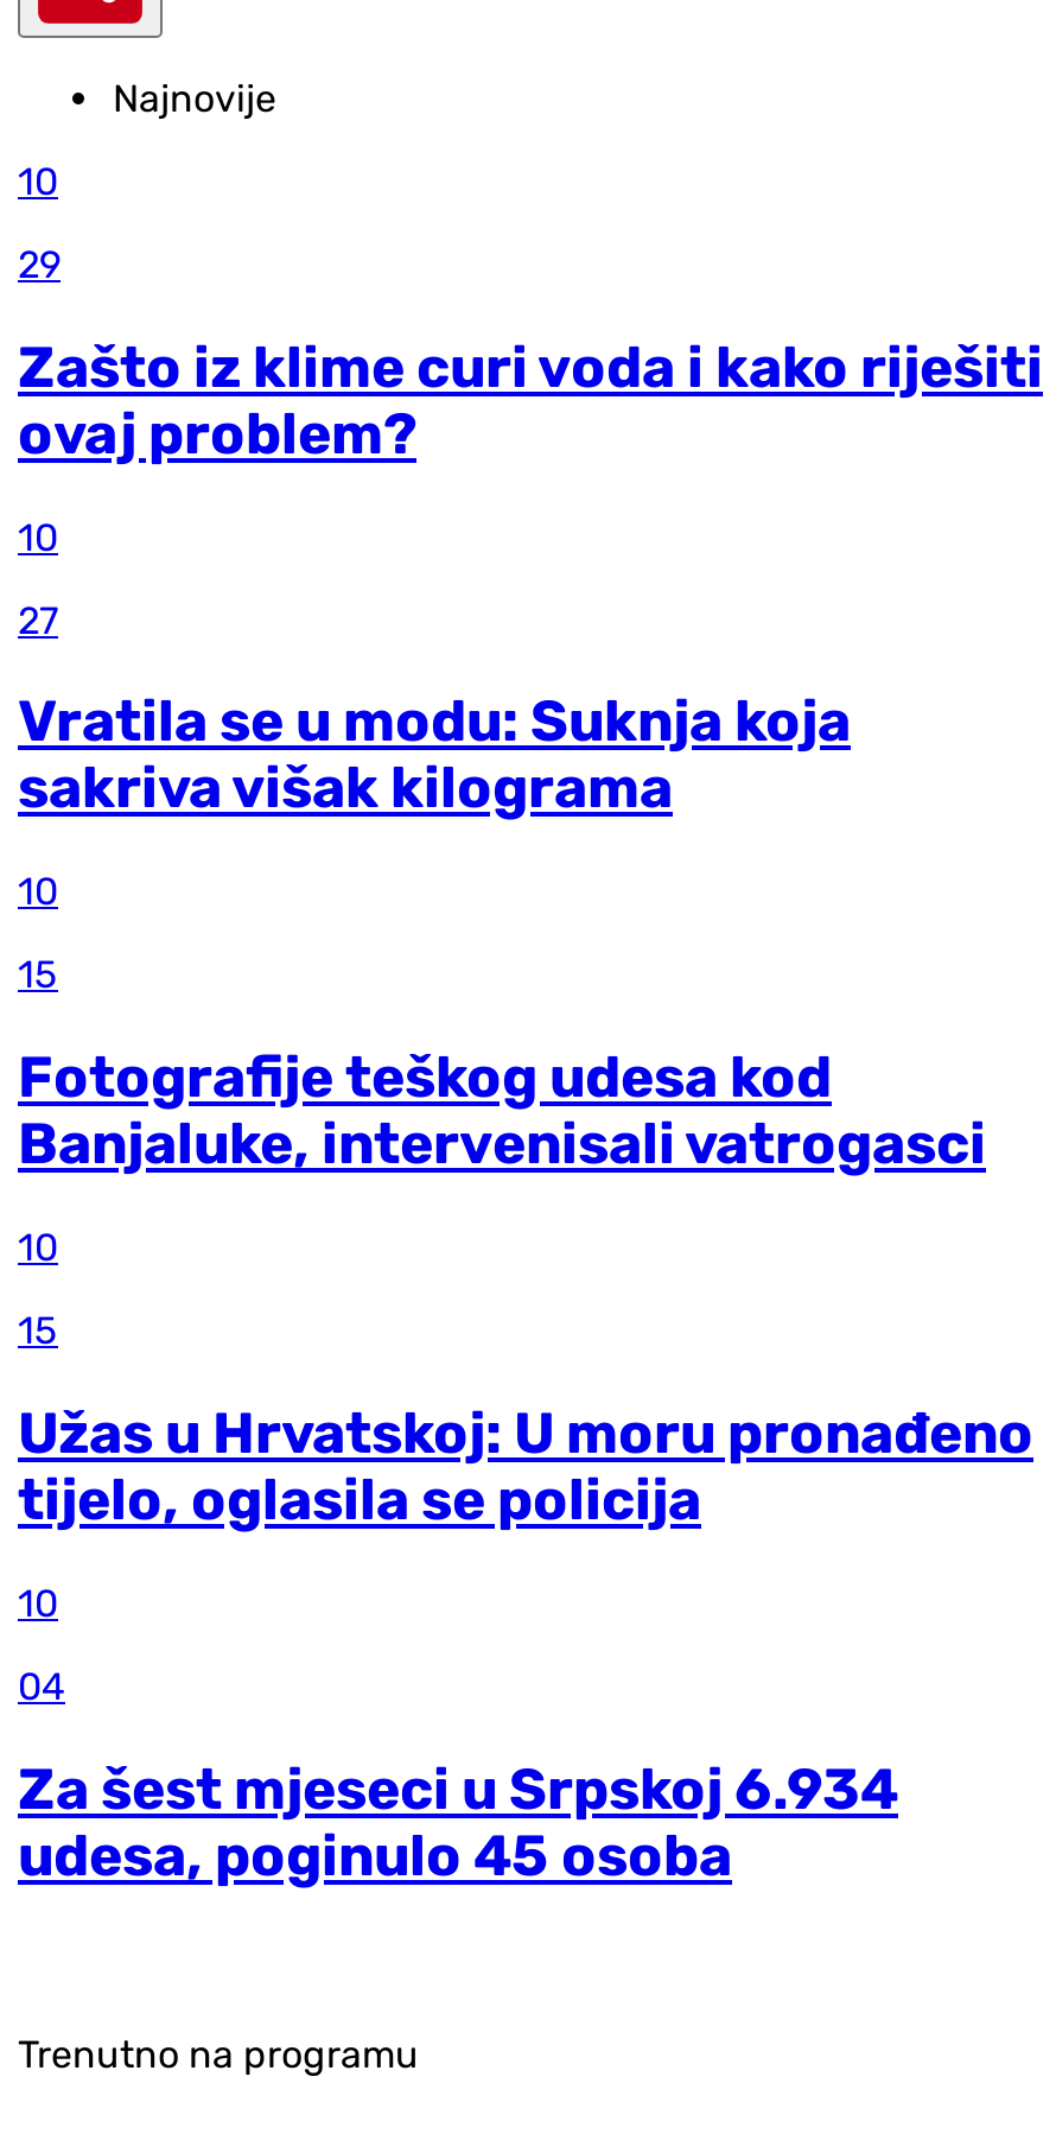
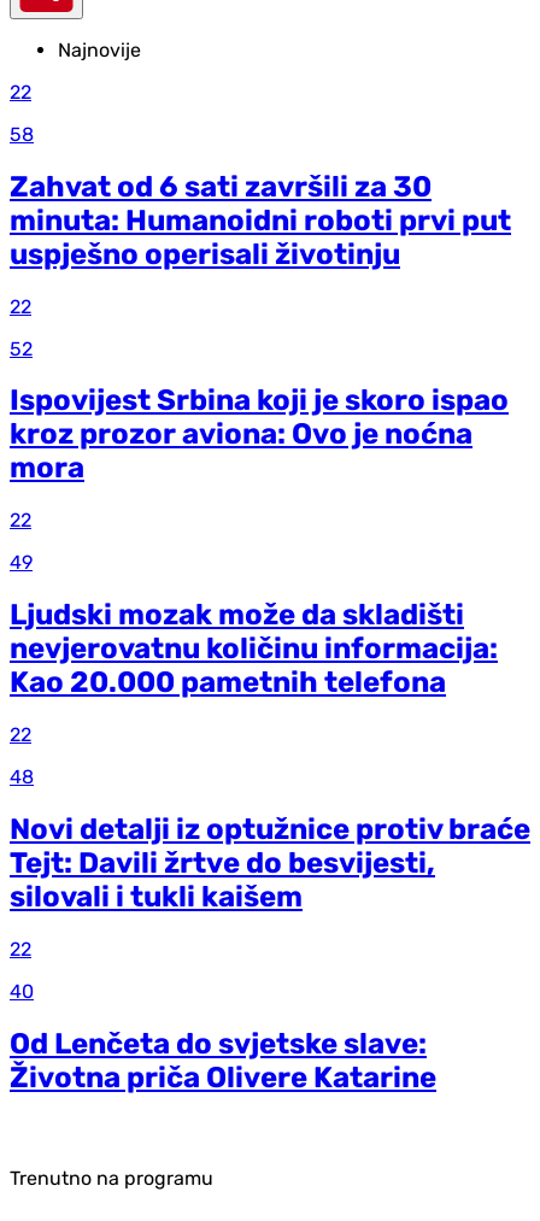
[18,158,58,203] 10 -> [10,80,31,103] 22
[18,241,61,287] 29 -> [10,123,34,145] 58
[18,334,1043,467] Zašto iz klime curi voda i kako riješiti | ovaj problem? -> [10,169,511,271] Zahvat od 6 sati završili za 30 | minuta: Humanoidni roboti prvi put | uspješno operisali životinju
[18,514,58,559] 10 -> [10,295,31,318] 22
[18,597,58,642] 27 -> [10,337,33,360] 52
[18,689,851,822] Vratila se u modu: Suknja koja | sakriva višak kilograma -> [10,384,509,485] Ispovijest Srbina koji je skoro ispao | kroz prozor aviona: Ovo je noćna | mora
[18,870,58,915] 10 -> [10,509,31,532] 22
[18,953,58,998] 15 -> [10,551,33,574] 49
[18,1045,986,1178] Fotografije teškog udesa kod | Banjaluke, intervenisali vatrogasci -> [10,598,498,699] Ljudski mozak može da skladišti | nevjerovatnu količinu informacija: | Kao 20.000 pametnih telefona
[18,1225,58,1270] 10 -> [10,723,31,746] 22
[18,1308,58,1353] 15 -> [10,766,34,788] 48
[18,1401,1033,1533] Užas u Hrvatskoj: U moru pronađeno | tijelo, oglasila se policija -> [10,812,530,914] Novi detalji iz optužnice protiv braće | Tejt: Davili žrtve do besvijesti, | silovali i tukli kaišem
[18,1581,58,1626] 10 -> [10,938,31,961] 22
[18,1664,65,1709] 04 -> [10,980,34,1003] 40
[18,1756,898,1889] Za šest mjeseci u Srpskoj 6.934 | udesa, poginulo 45 osoba -> [10,1027,436,1094] Od Lenčeta do svjetske slave: | Životna priča Olivere Katarine

